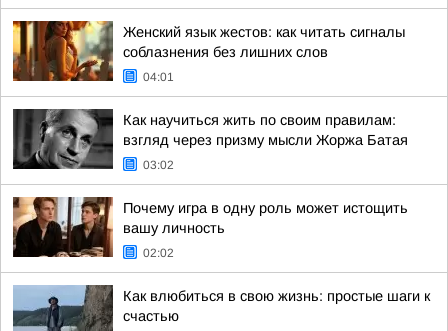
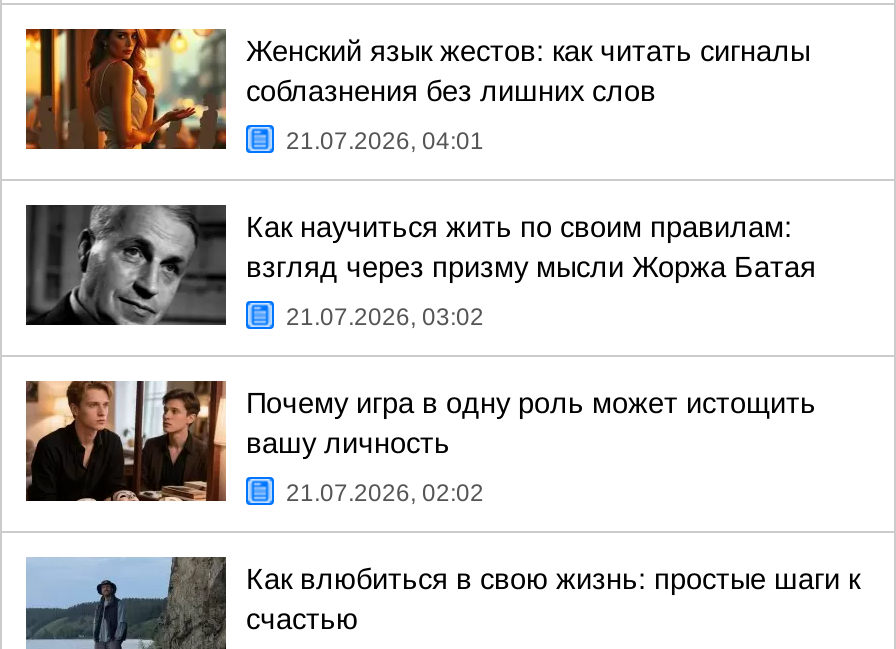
[143,70,174,84] 04:01 -> [286,127,484,155] 21.07.2026, 04:01
[143,158,174,172] 03:02 -> [286,303,484,331] 21.07.2026, 03:02
[143,246,174,260] 02:02 -> [286,479,484,507] 21.07.2026, 02:02

